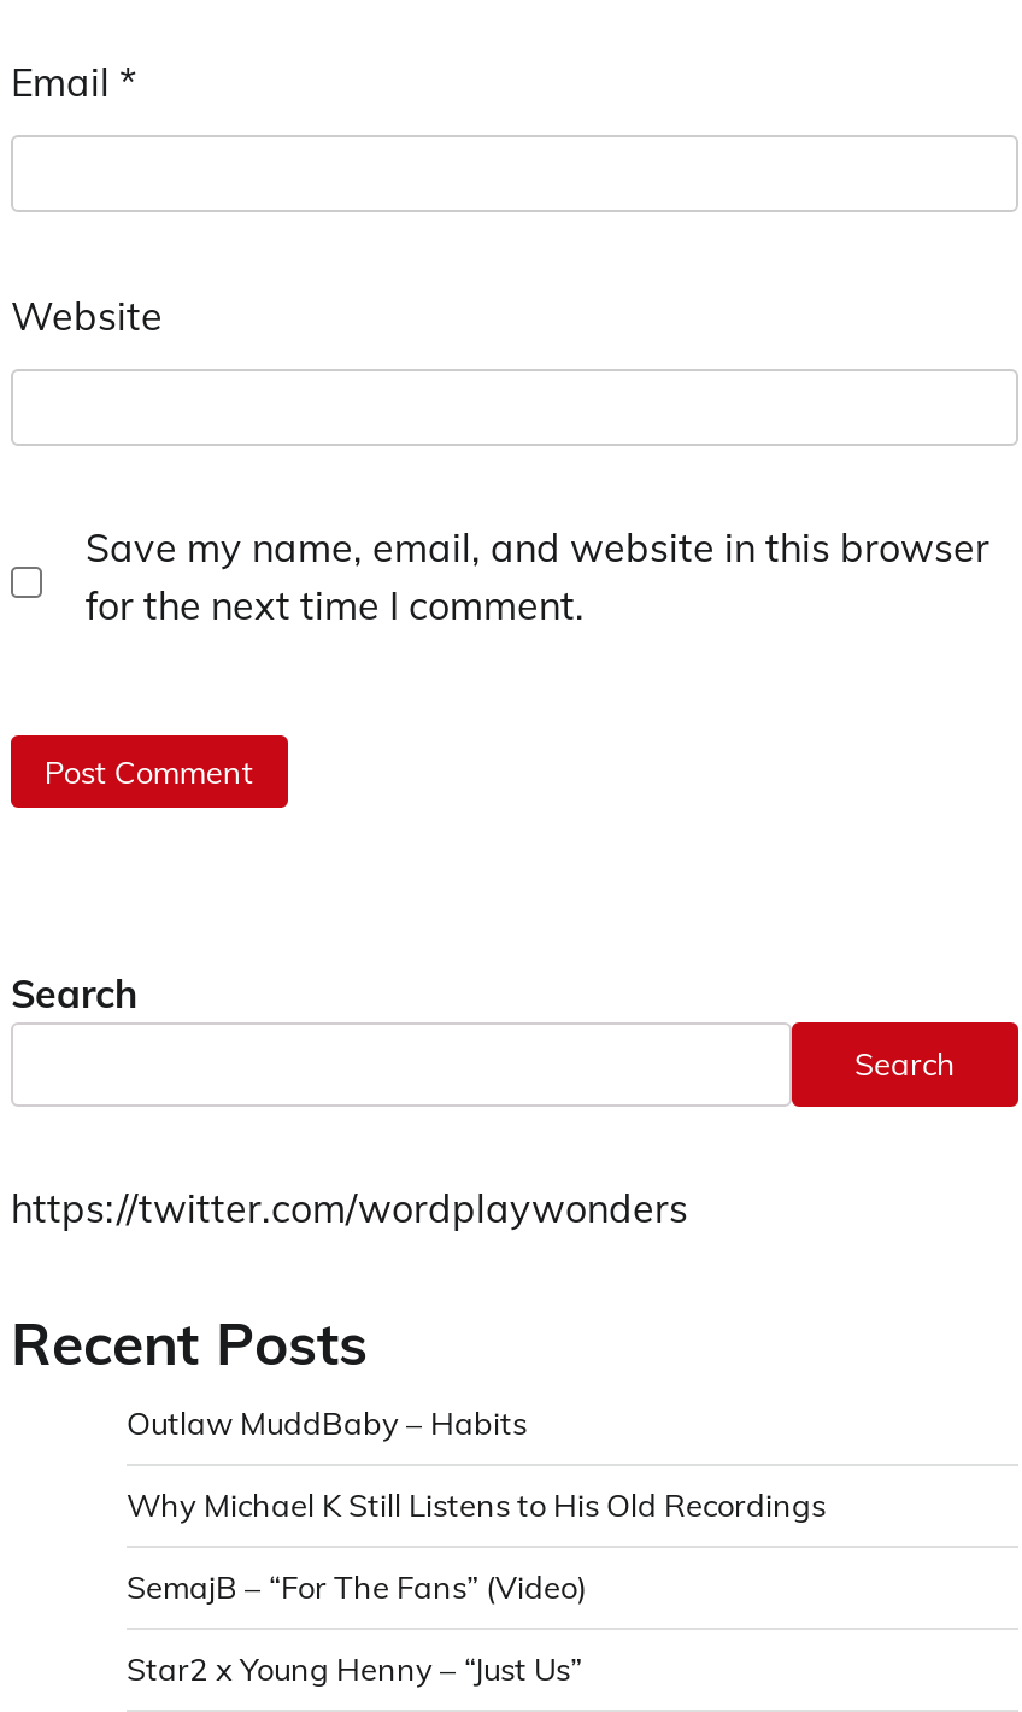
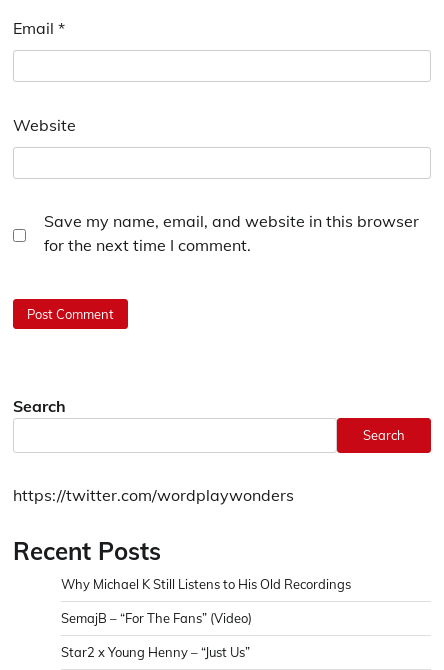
[127,1402,527,1441] Outlaw MuddBaby – Habits -> none

